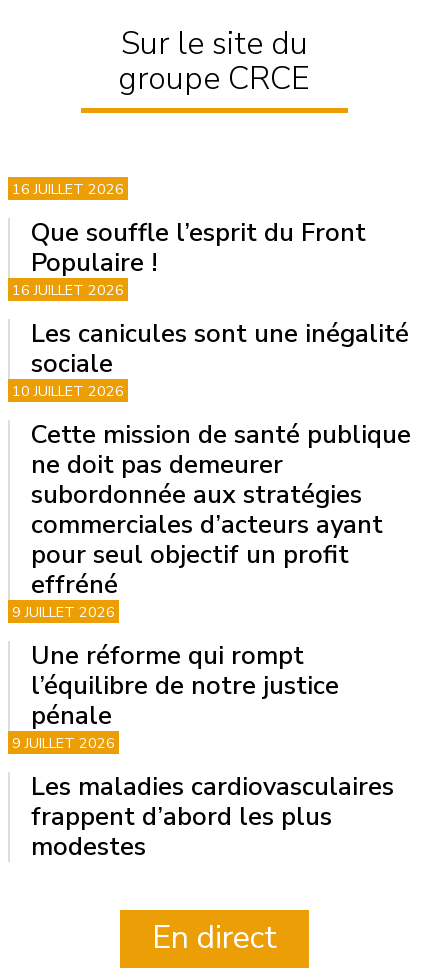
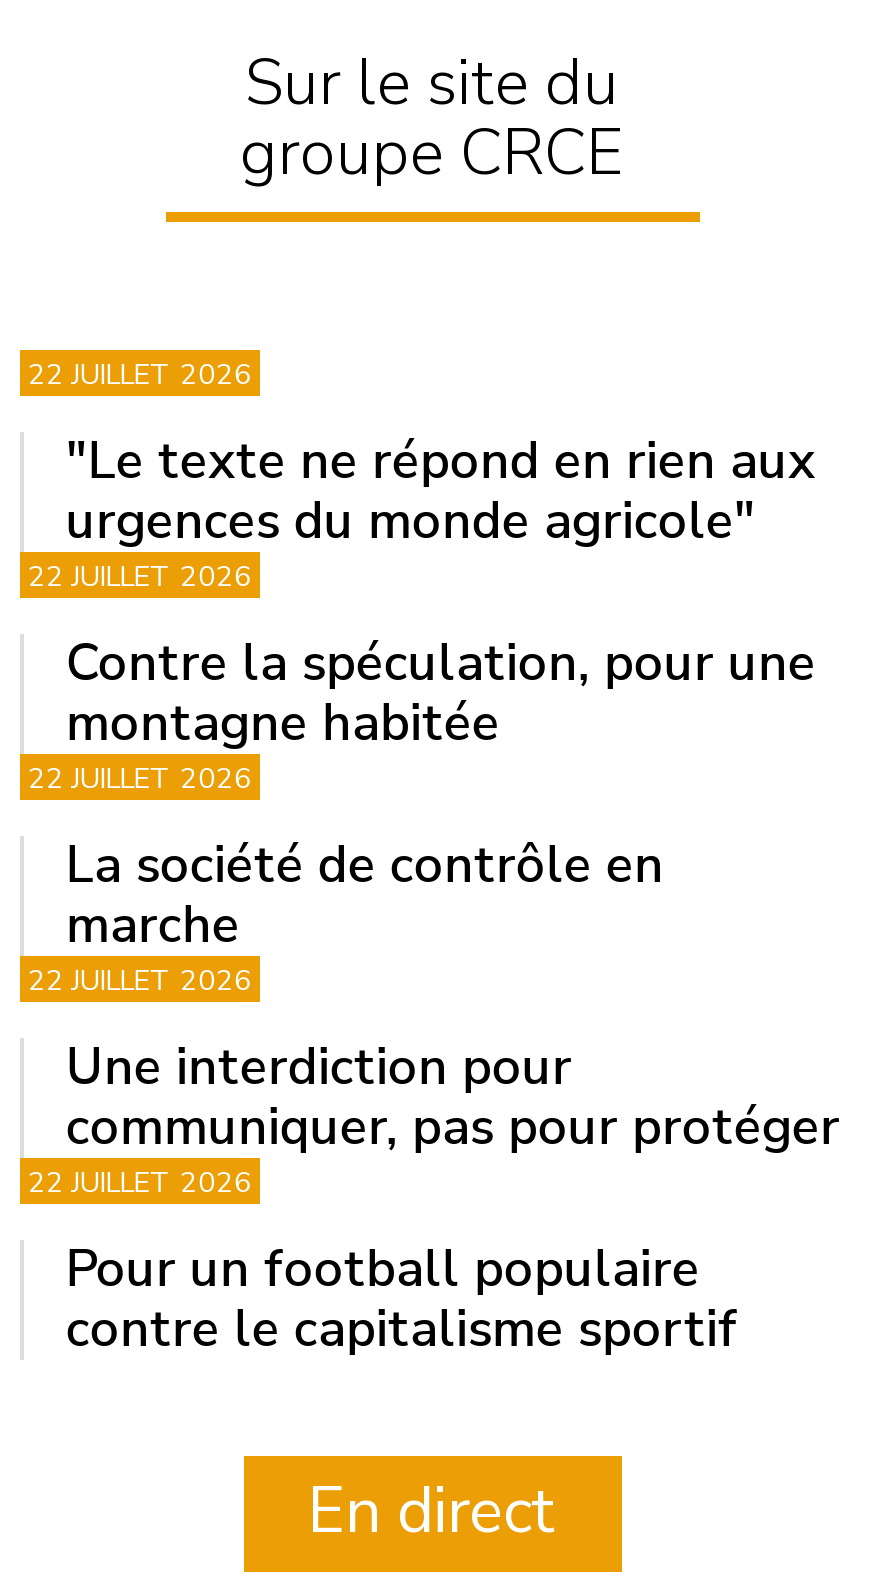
[12,179,124,199] 16 JUILLET 2026 -> [28,354,252,394] 22 JUILLET 2026
[12,215,366,300] Que souffle l’esprit du Front | Populaire ! | 16 JUILLET 2026 -> [28,426,816,596] "Le texte ne répond en rien aux | urgences du monde agricole" | 22 JUILLET 2026
[12,316,409,401] Les canicules sont une inégalité | sociale | 10 JUILLET 2026 -> [28,628,816,798] Contre la spéculation, pour une | montagne habitée | 22 JUILLET 2026
[12,417,411,622] Cette mission de santé publique | ne doit pas demeurer | subordonnée aux stratégies | commerciales d’acteurs ayant | pour seul objectif un profit | effréné | 9 JUILLET 2026 -> [28,830,664,1000] La société de contrôle en | marche | 22 JUILLET 2026
[12,638,339,753] Une réforme qui rompt | l’équilibre de notre justice | pénale | 9 JUILLET 2026 -> [28,1031,840,1201] Une interdiction pour | communiquer, pas pour protéger | 22 JUILLET 2026
[31,769,394,864] Les maladies cardiovasculaires | frappent d’abord les plus | modestes -> [66,1233,738,1363] Pour un football populaire | contre le capitalisme sportif

